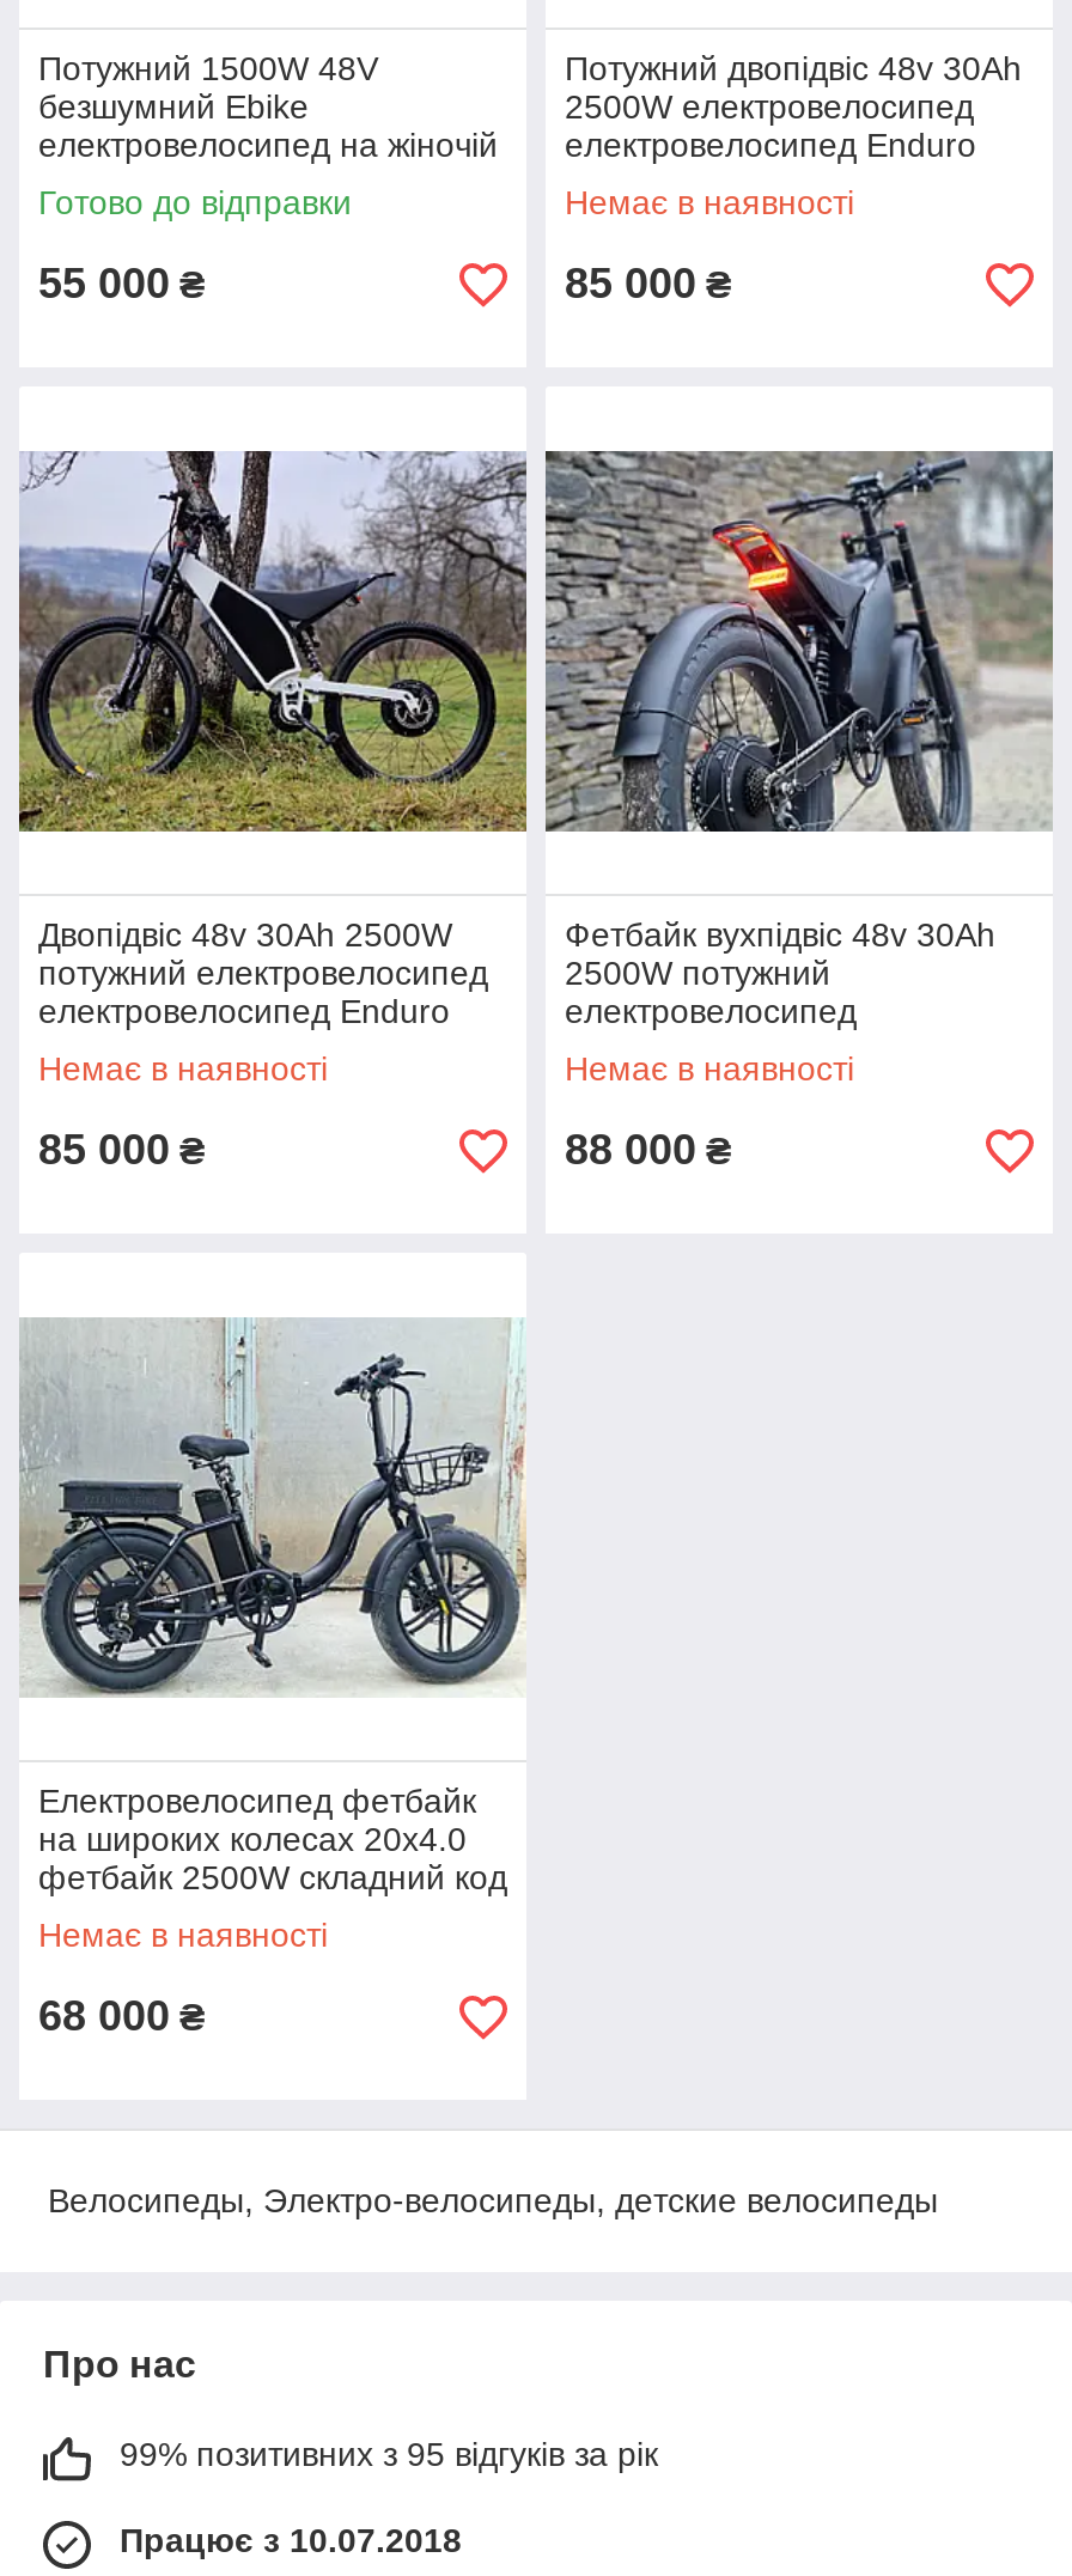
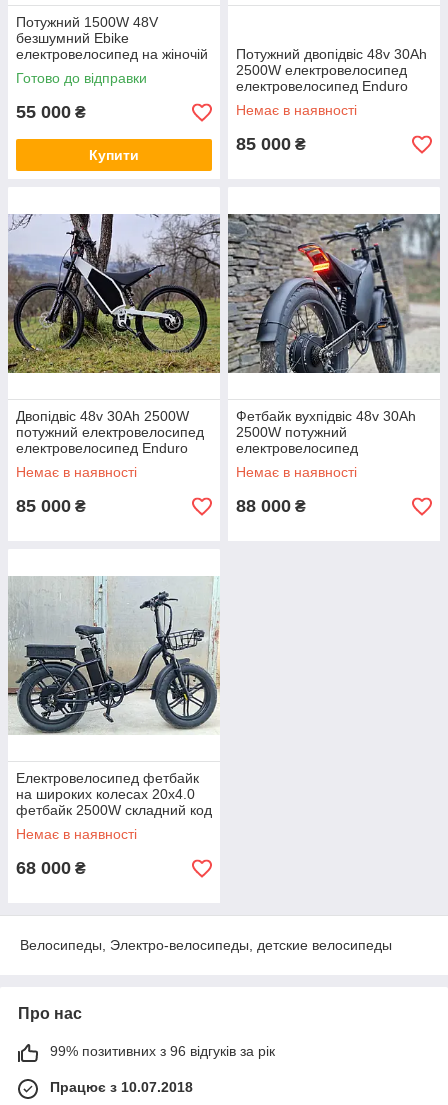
none -> [89,147,139,163] Купити
[120,2435,658,2473] 99% позитивних з 95 відгуків за рік -> [50,1043,275,1059] 99% позитивних з 96 відгуків за рік

